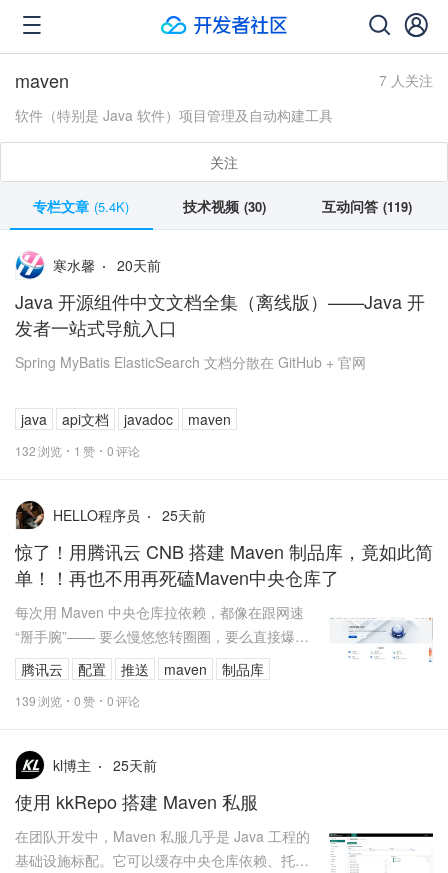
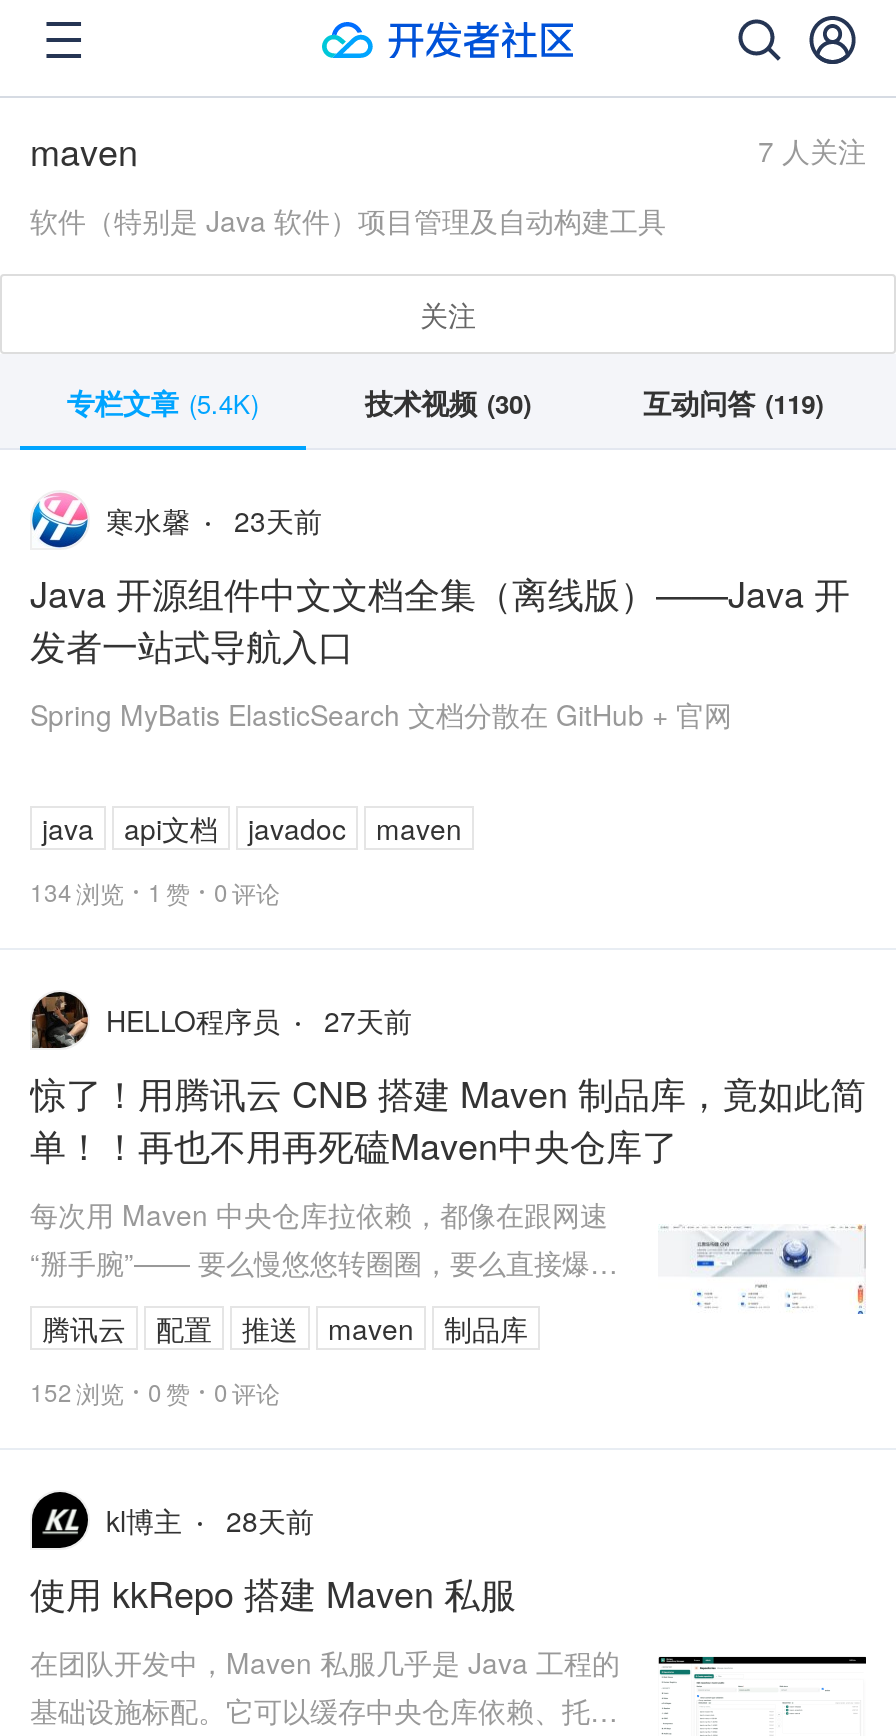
[53,254,161,275] 寒水馨 20天前 -> [106,499,322,540] 寒水馨 23天前
[15,442,140,459] 132 浏览 1 赞 0 评论 -> [30,875,280,909] 134 浏览 1 赞 0 评论
[53,504,206,525] HELLO程序员 25天前 -> [106,999,412,1040] HELLO程序员 27天前
[15,692,140,709] 139 浏览 0 赞 0 评论 -> [30,1375,280,1409] 152 浏览 0 赞 0 评论
[53,754,157,775] kl博主 25天前 -> [106,1499,314,1540] kl博主 28天前

